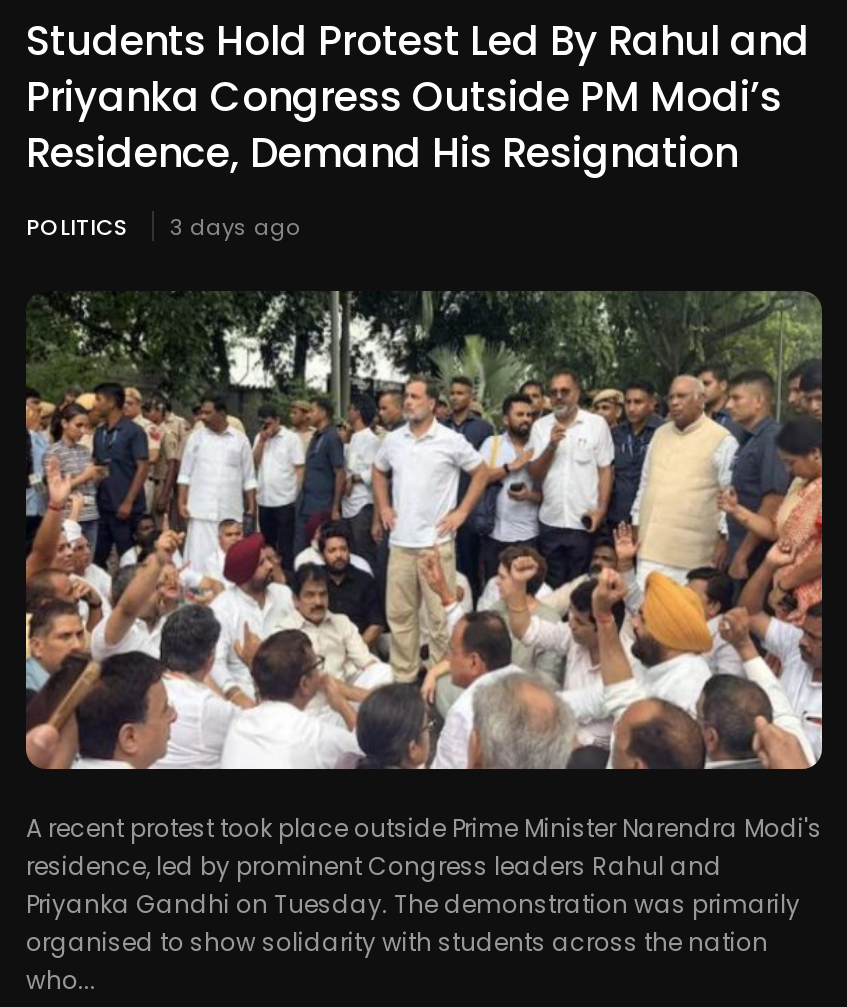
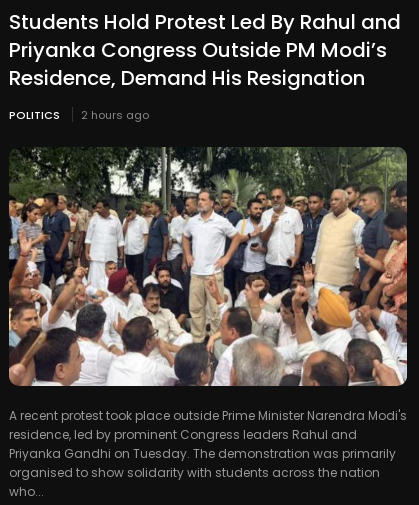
[26,211,300,243] POLITICS 3 days ago -> [9,107,149,123] POLITICS 2 hours ago

